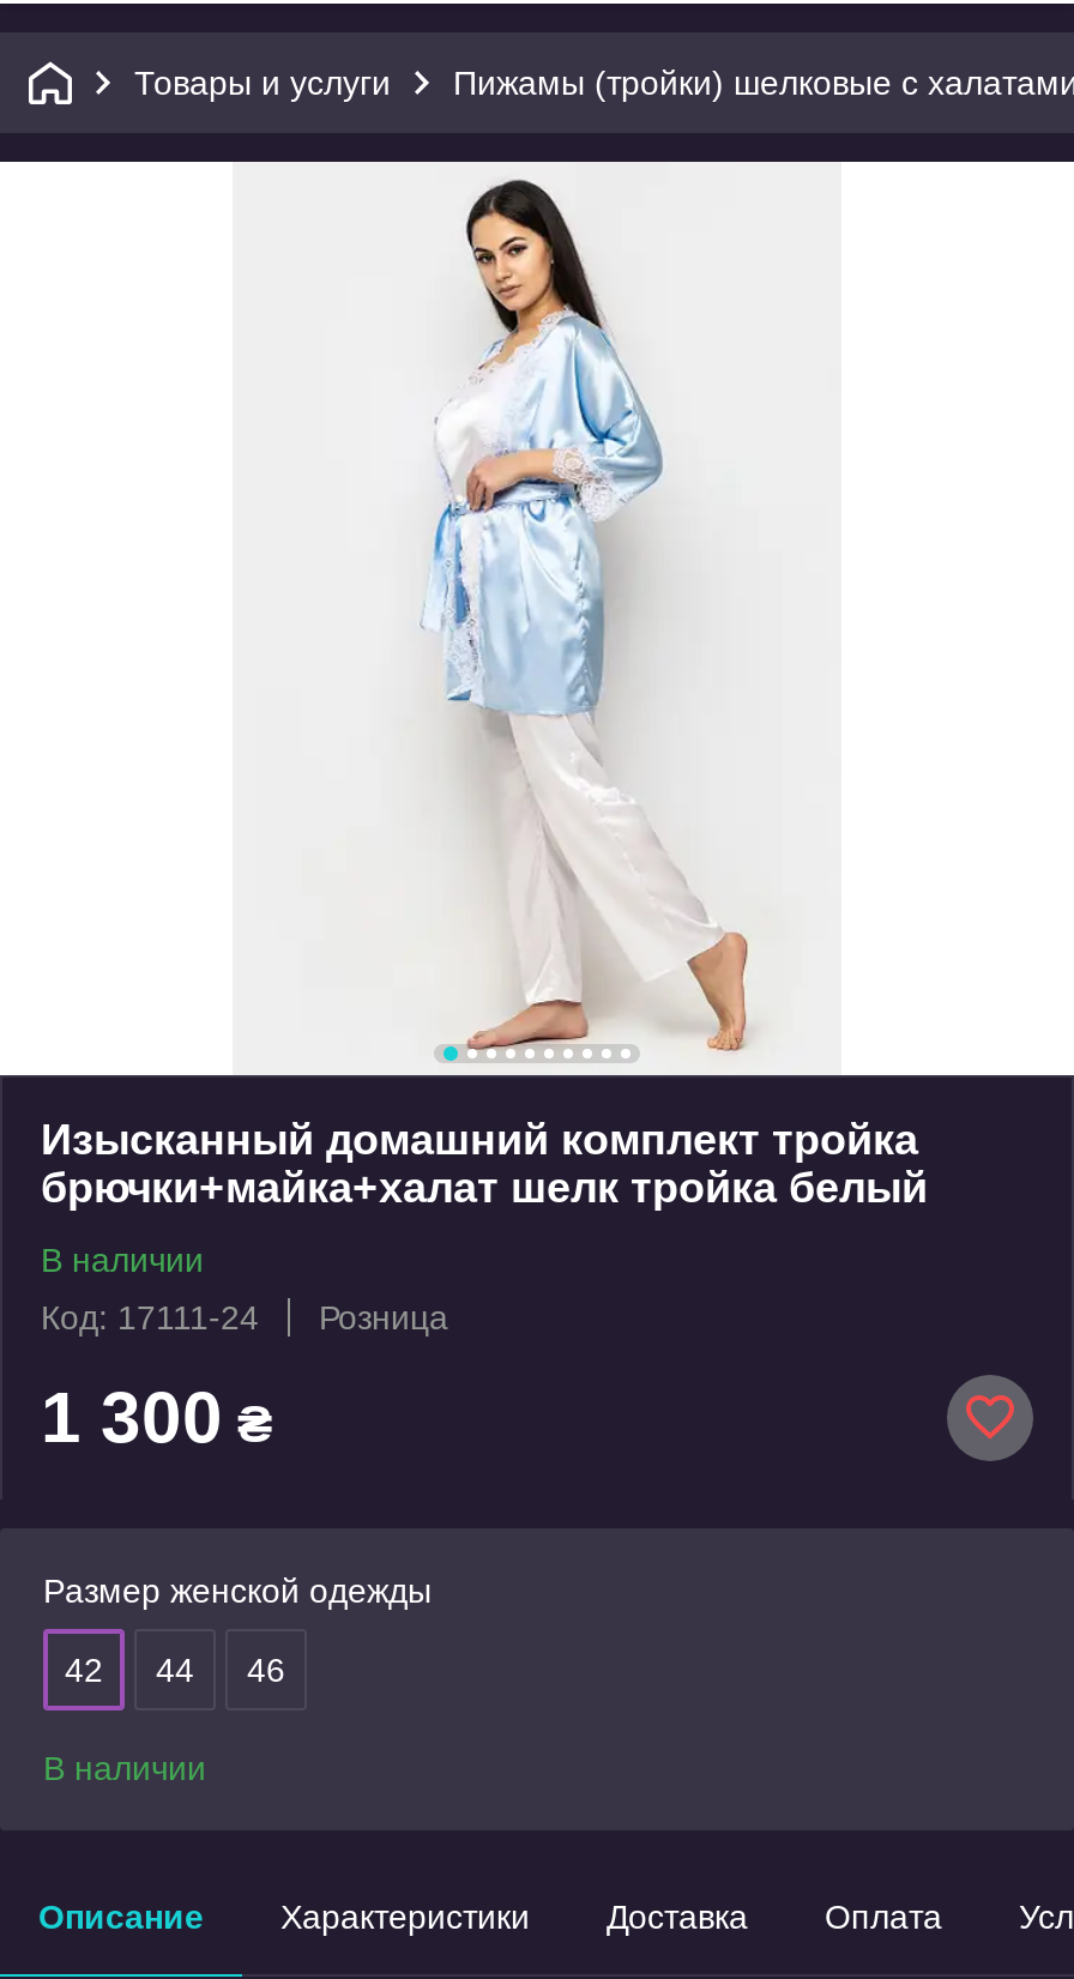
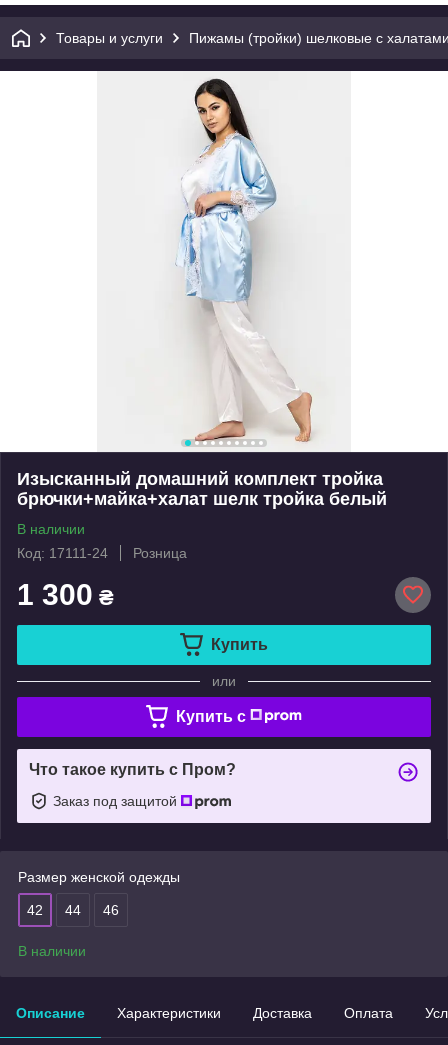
none -> [16,636,432,824] [image] | Купить | или | Купить c | Что такое купить с Пром? | Заказ под защитой

